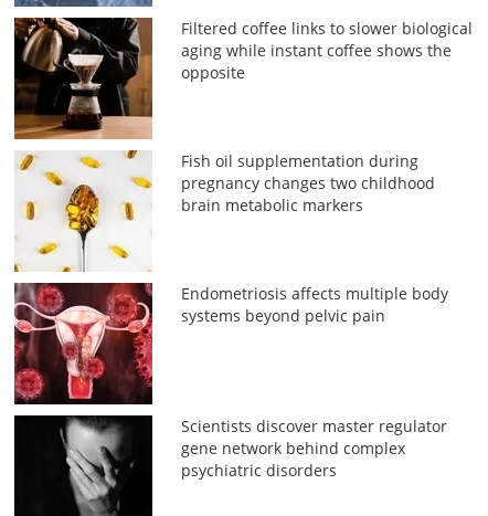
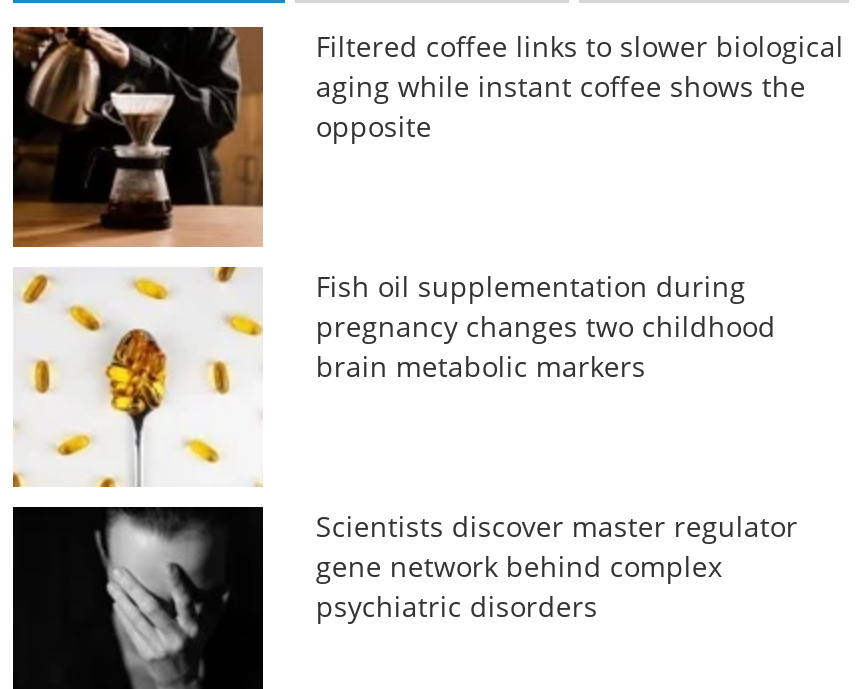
[13,282,449,406] [image] | Endometriosis affects multiple body | systems beyond pelvic pain -> none

